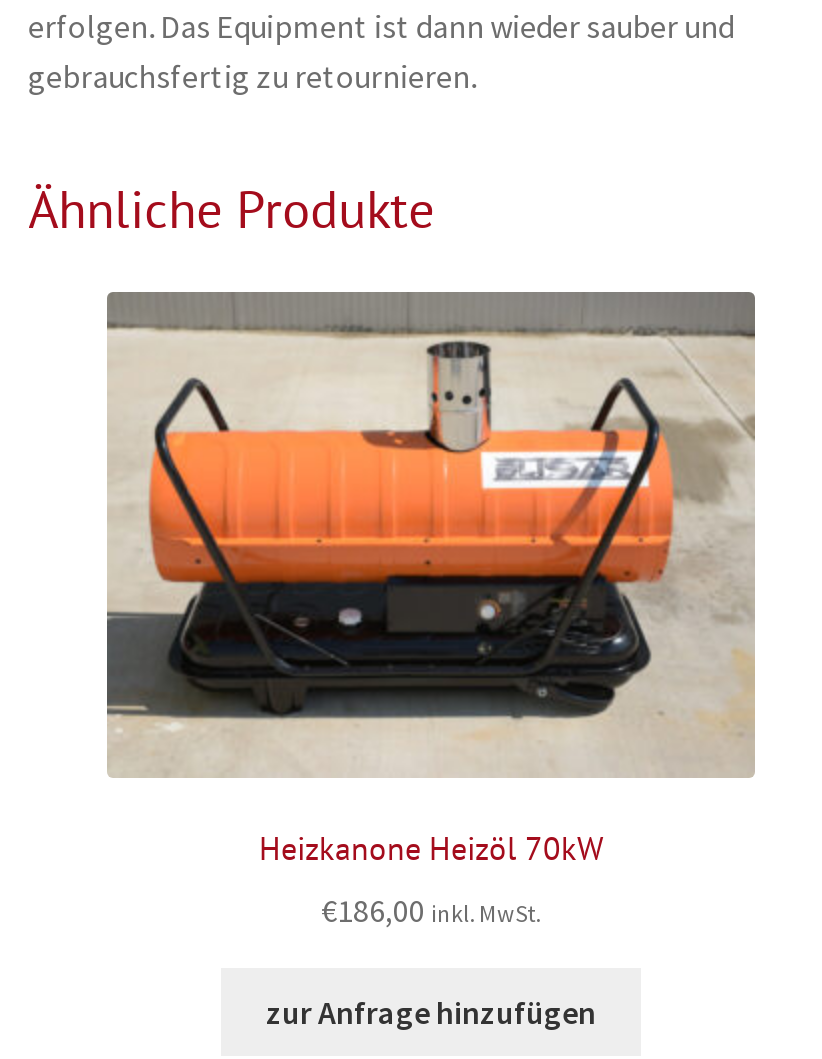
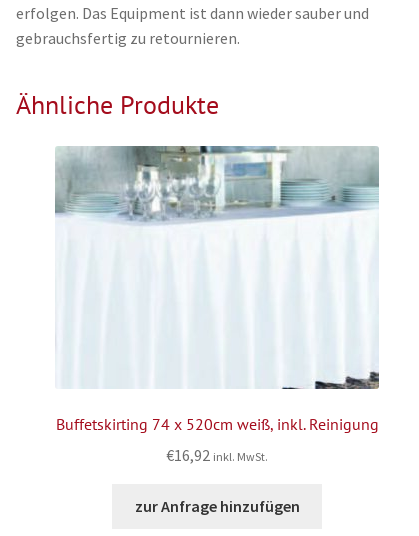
[105,292,757,868] [image] | Heizkanone Heizöl 70kW -> [54,145,380,434] [image] | Buffetskirting 74 x 520cm weiß, inkl. Reinigung
[321,889,541,929] €186,00 inkl. MwSt. -> [166,445,268,465] €16,92 inkl. MwSt.

